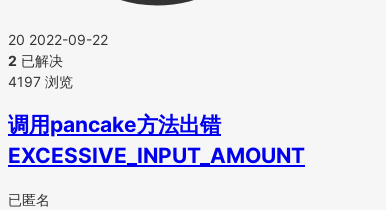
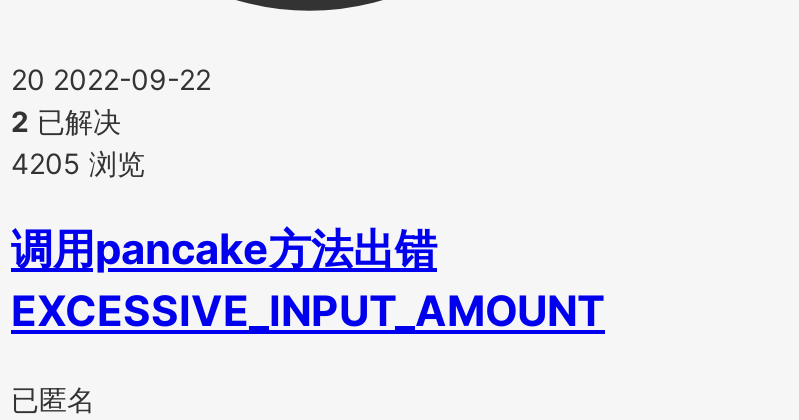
[8,73,73,90] 4197 浏览 -> [11,146,145,180] 4205 浏览

